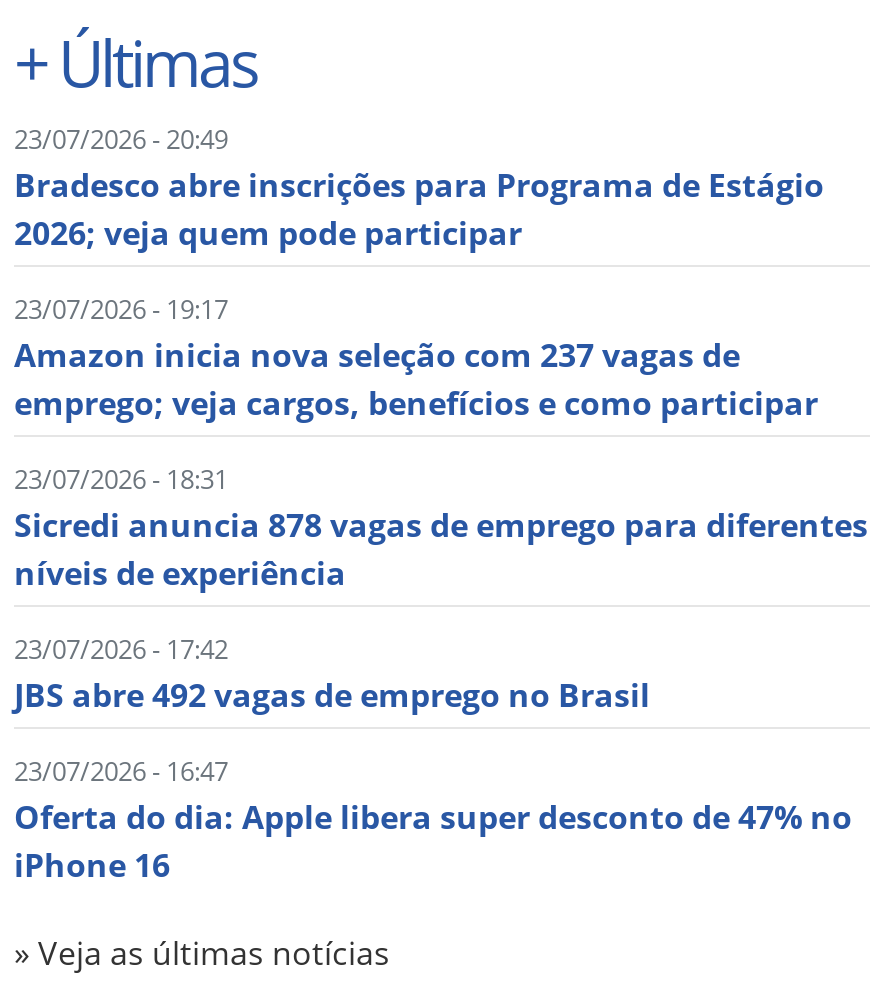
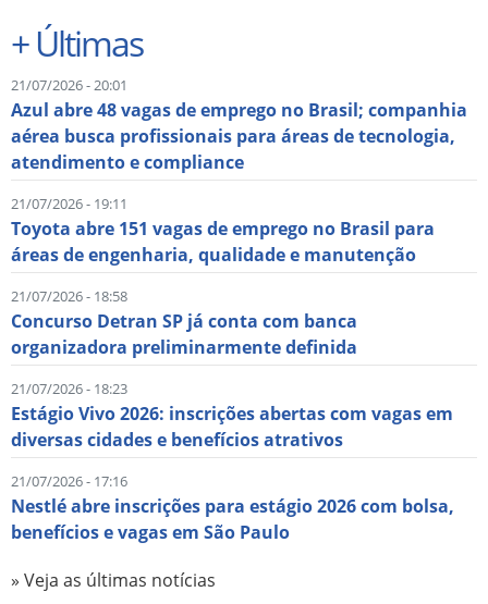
[14,121,824,255] 23/07/2026 - 20:49 | Bradesco abre inscrições para Programa de Estágio | 2026; veja quem pode participar -> [11,75,467,174] 21/07/2026 - 20:01 | Azul abre 48 vagas de emprego no Brasil; companhia | aérea busca profissionais para áreas de tecnologia, | atendimento e compliance
[14,291,818,425] 23/07/2026 - 19:17 | Amazon inicia nova seleção com 237 vagas de | emprego; veja cargos, benefícios e como participar -> [11,194,435,267] 21/07/2026 - 19:11 | Toyota abre 151 vagas de emprego no Brasil para | áreas de engenharia, qualidade e manutenção
[14,461,868,595] 23/07/2026 - 18:31 | Sicredi anuncia 878 vagas de emprego para diferentes | níveis de experiência -> [11,286,357,359] 21/07/2026 - 18:58 | Concurso Detran SP já conta com banca | organizadora preliminarmente definida
[14,631,650,717] 23/07/2026 - 17:42 | JBS abre 492 vagas de emprego no Brasil -> [11,379,453,452] 21/07/2026 - 18:23 | Estágio Vivo 2026: inscrições abertas com vagas em | diversas cidades e benefícios atrativos
[14,753,852,887] 23/07/2026 - 16:47 | Oferta do dia: Apple libera super desconto de 47% no | iPhone 16 -> [11,471,454,544] 21/07/2026 - 17:16 | Nestlé abre inscrições para estágio 2026 com bolsa, | benefícios e vagas em São Paulo

